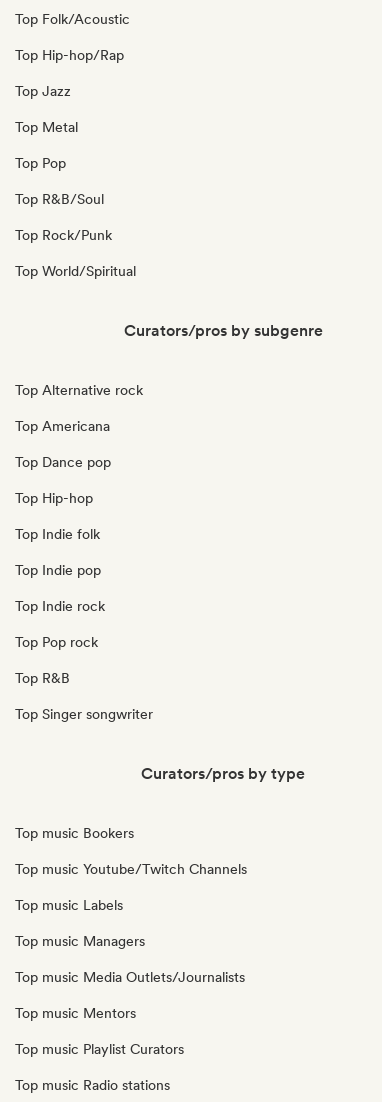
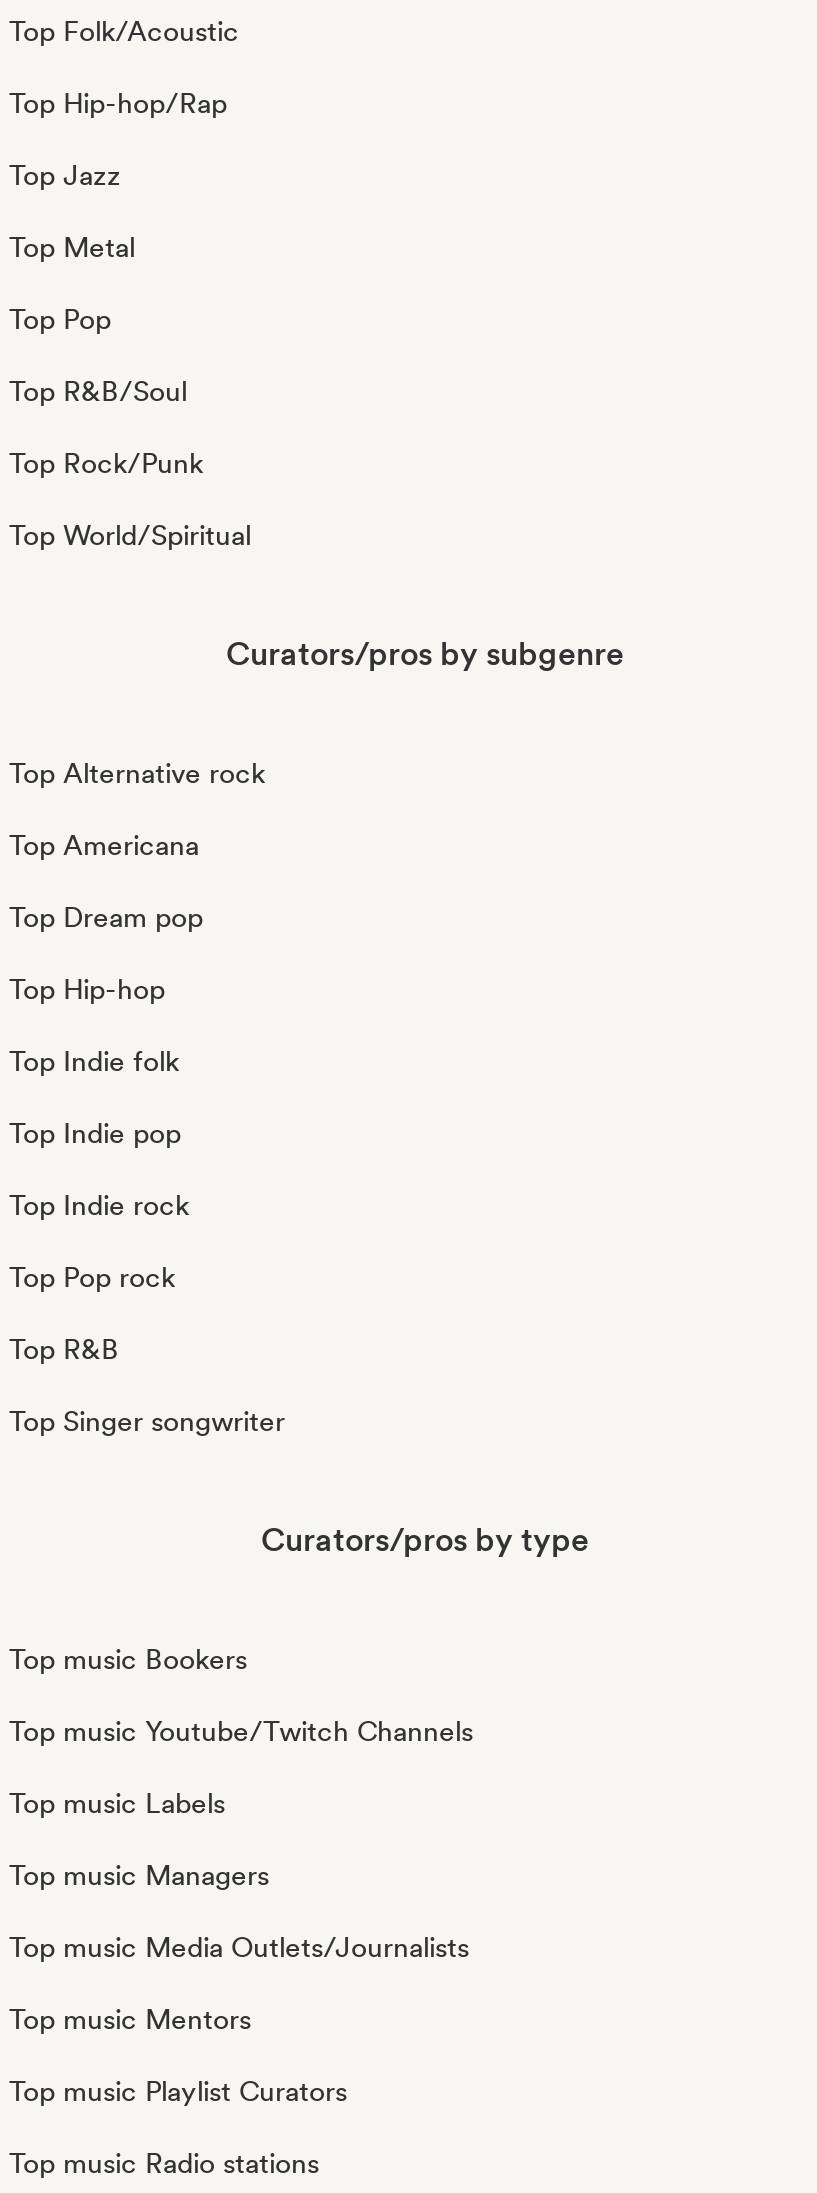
[15,454,111,470] Top Dance pop -> [9,901,203,933] Top Dream pop

